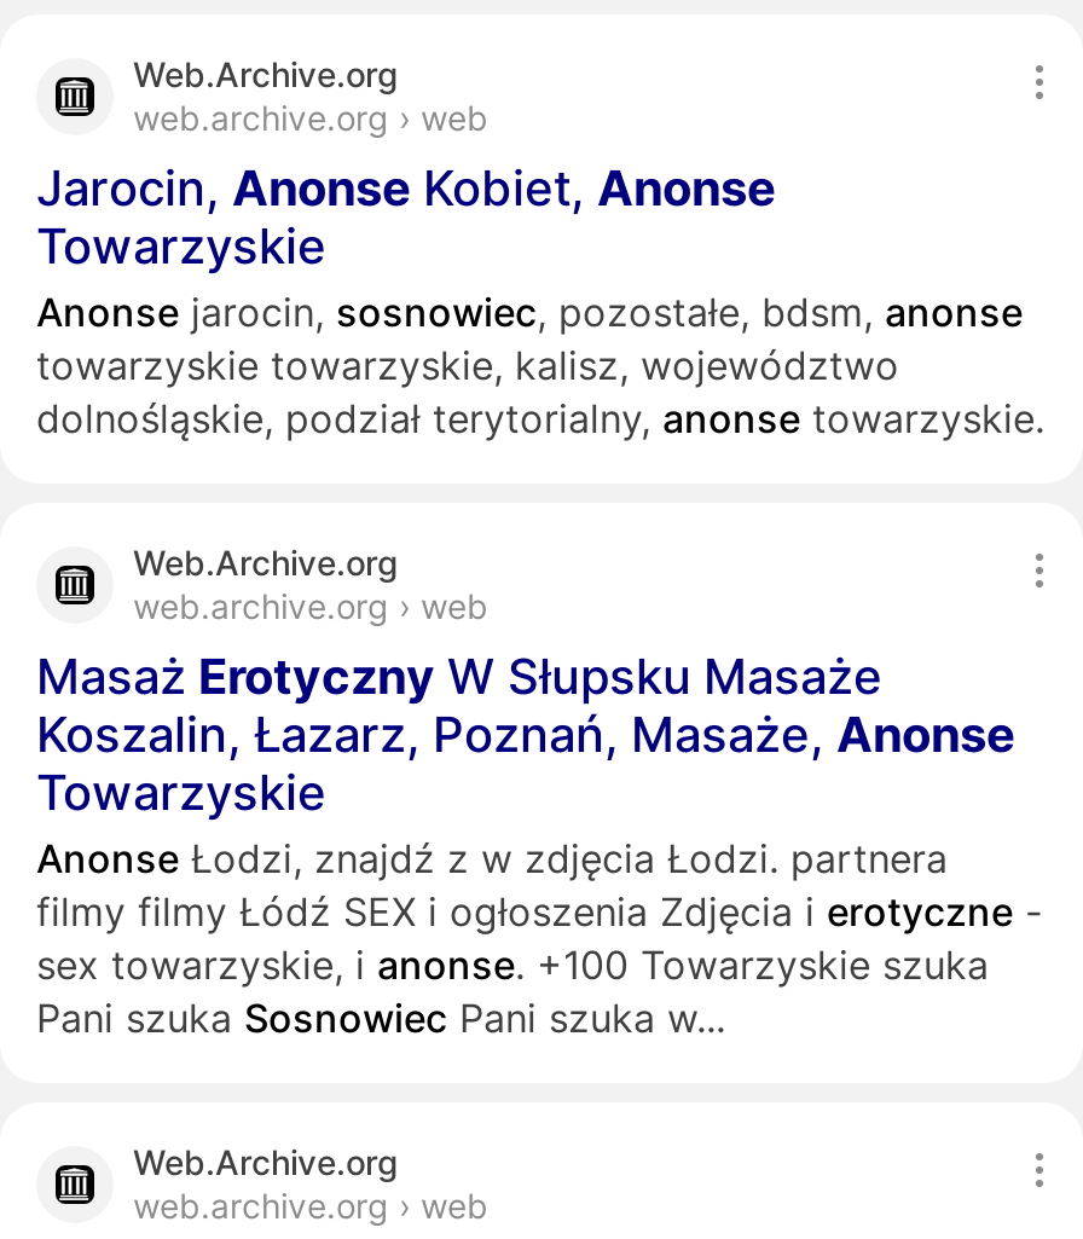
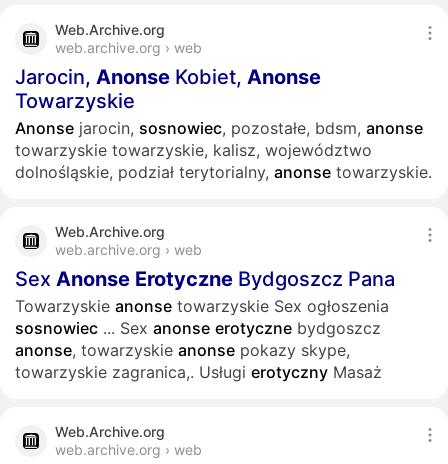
[36,648,1042,1042] Masaż Erotyczny W Słupsku Masaże | Koszalin, Łazarz, Poznań, Masaże, Anonse | Towarzyskie | Anonse Łodzi, znajdź z w zdjęcia Łodzi. partnera | filmy filmy Łódź SEX i ogłoszenia Zdjęcia i erotyczne - | sex towarzyskie, i anonse. +100 Towarzyskie szuka | Pani szuka Sosnowiec Pani szuka w... -> [15,267,395,382] Sex Anonse Erotyczne Bydgoszcz Pana | Towarzyskie anonse towarzyskie Sex ogłoszenia | sosnowiec... Sex anonse erotyczne bydgoszcz | anonse, towarzyskie anonse pokazy skype, | towarzyskie zagranica,. Usługi erotyczny Masaż

